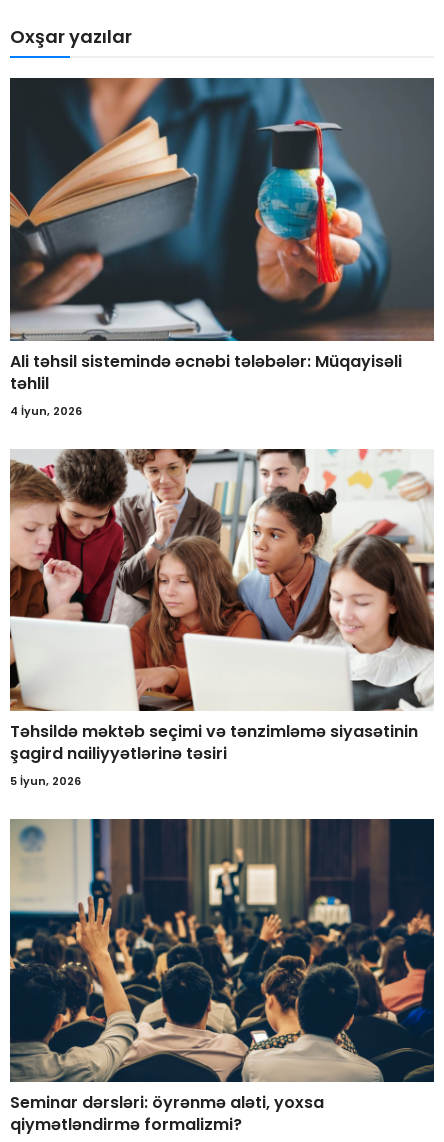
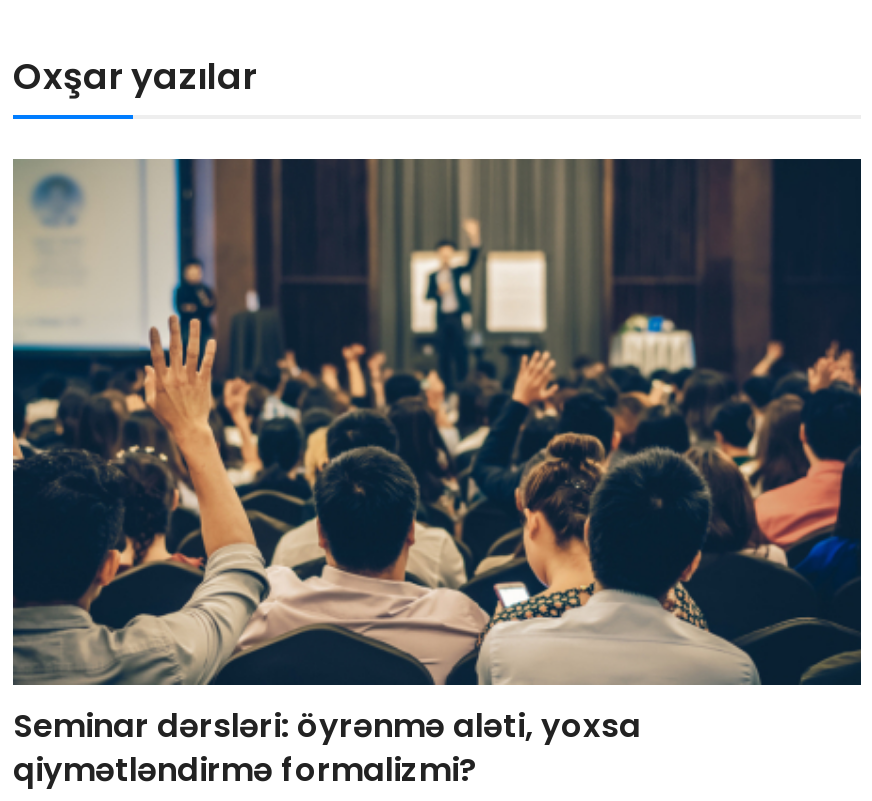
[9,77,435,419] [image] | Ali təhsil sistemində əcnəbi tələbələr: Müqayisəli | təhlil | 4 İyun, 2026 -> none
[9,448,435,789] [image] | Təhsildə məktəb seçimi və tənzimləmə siyasətinin | şagird nailiyyətlərinə təsiri | 5 İyun, 2026 -> none

